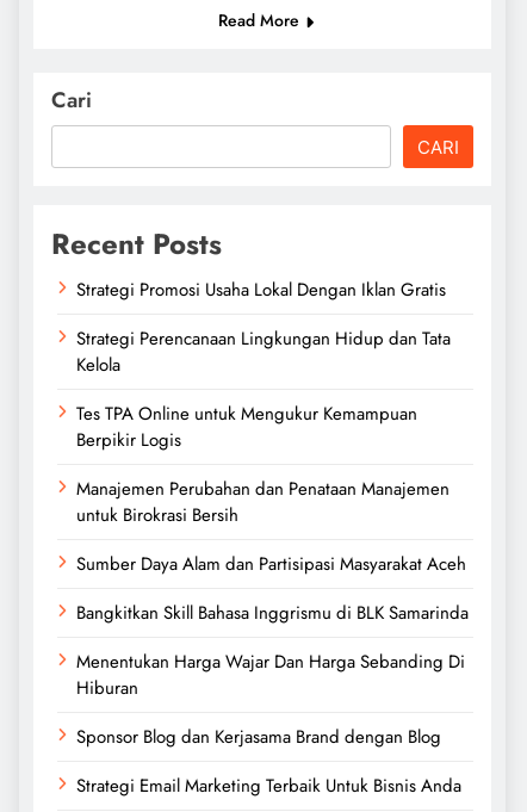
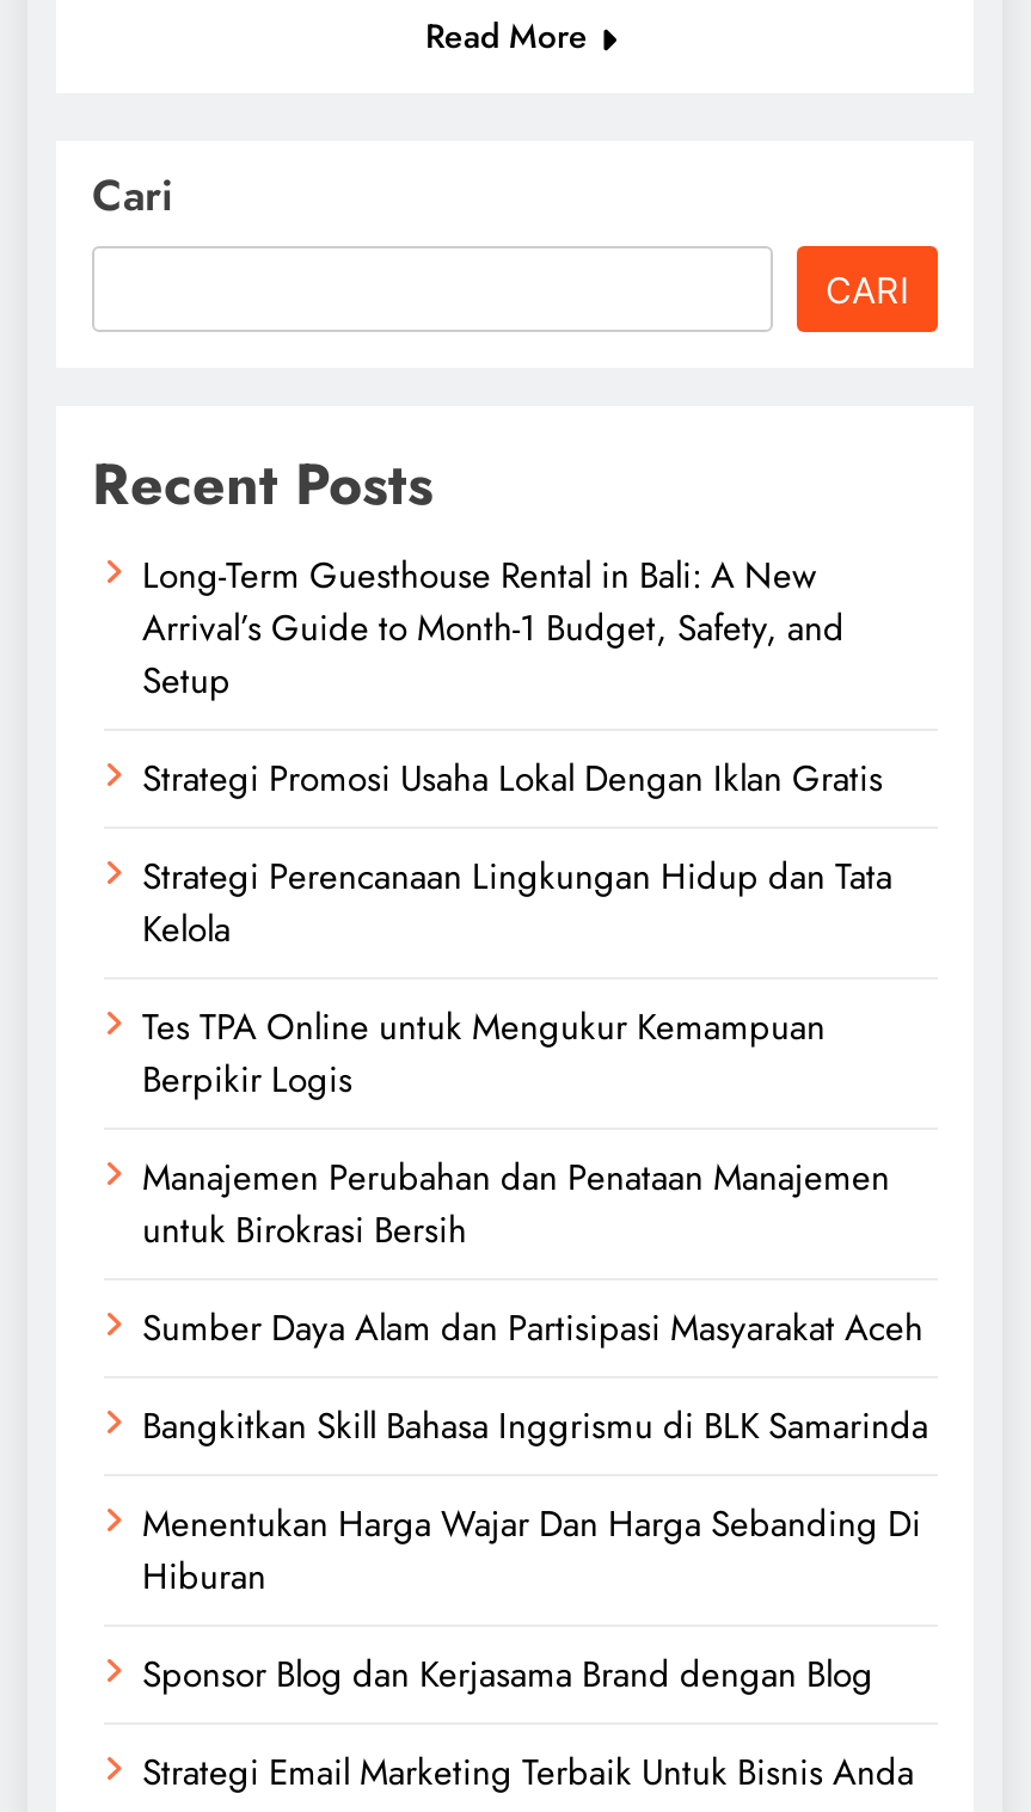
none -> [142,549,845,707] Long-Term Guesthouse Rental in Bali: A New | Arrival’s Guide to Month-1 Budget, Safety, and | Setup

